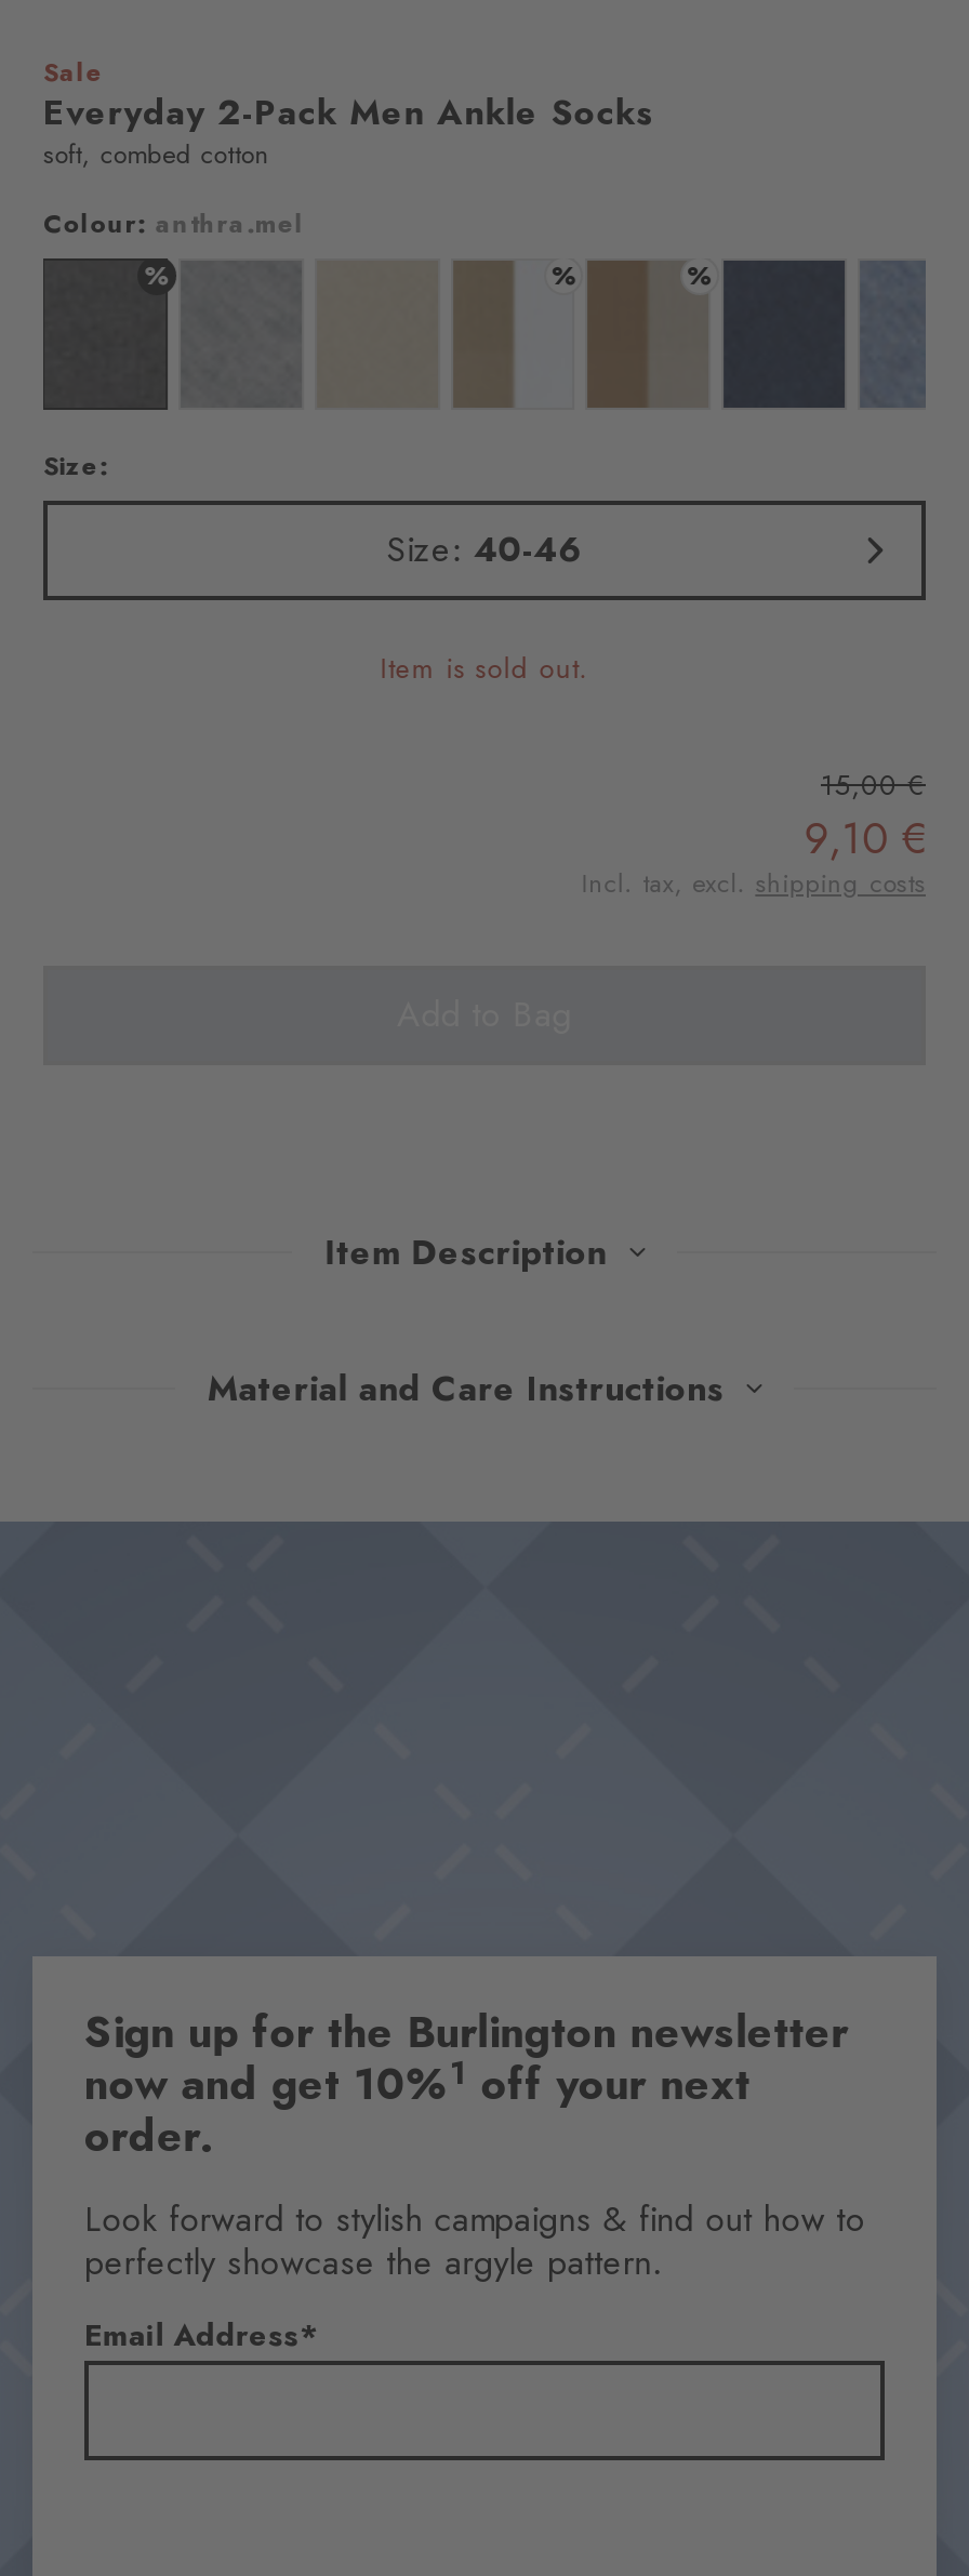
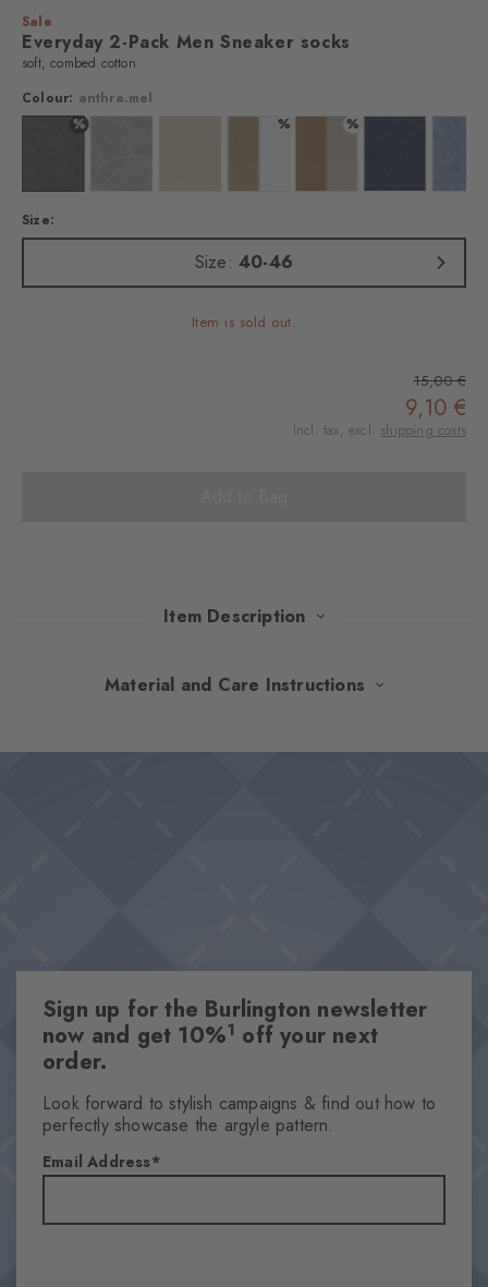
[43,88,655,137] Everyday 2-Pack Men Ankle Socks -> [22,29,351,54] Everyday 2-Pack Men Sneaker socks

